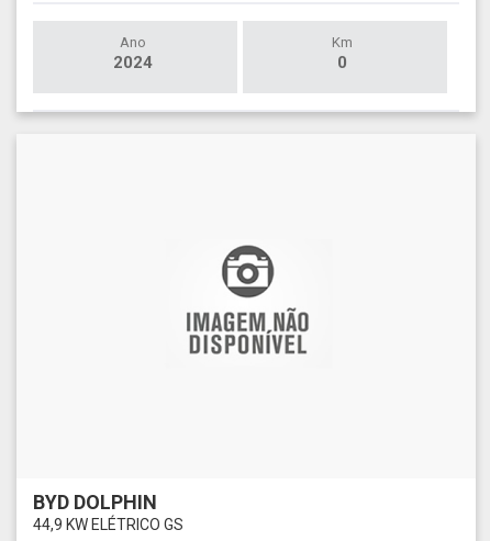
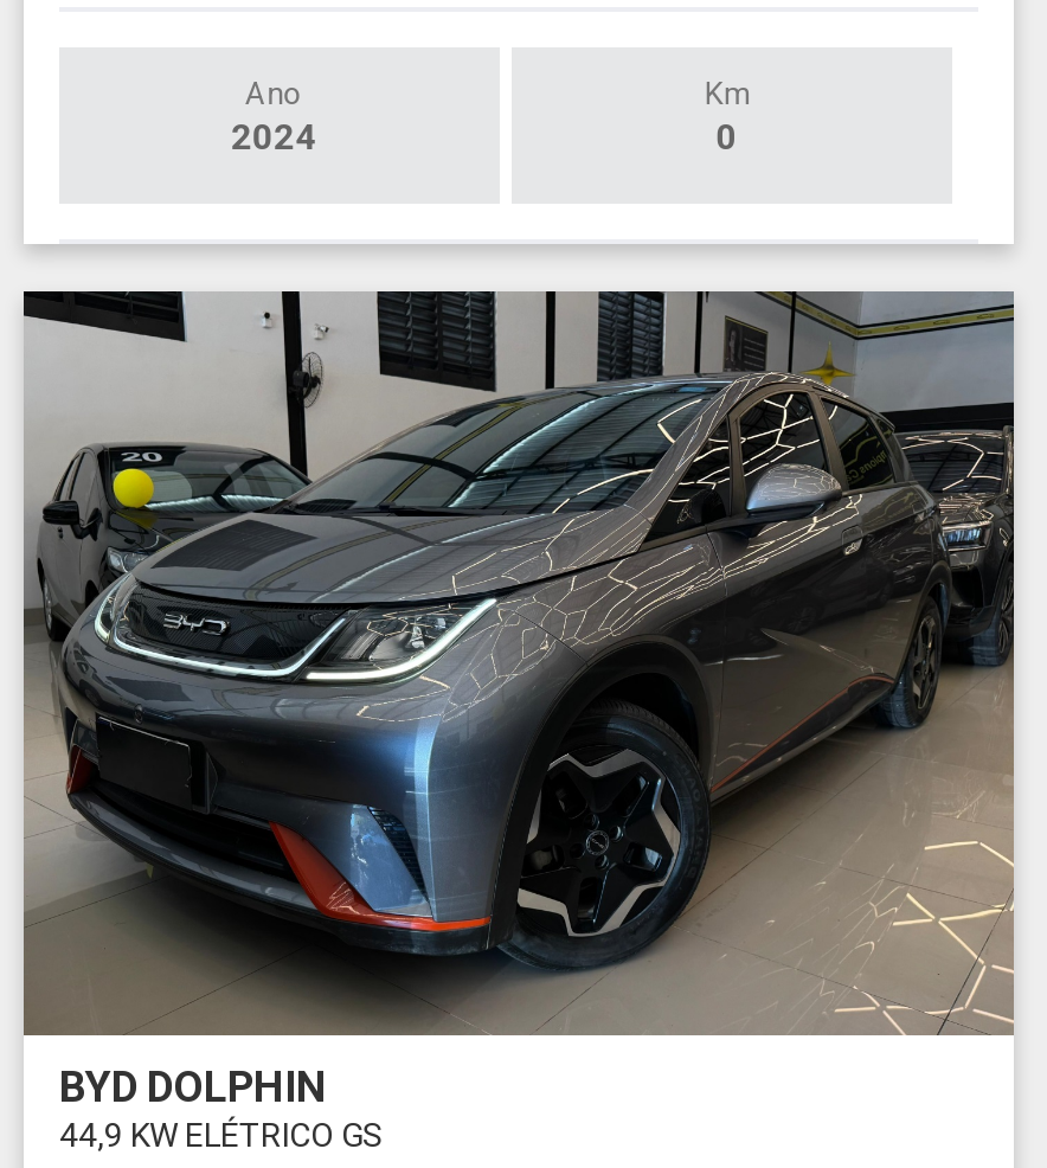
none -> [21,289,1016,1038] [image]

